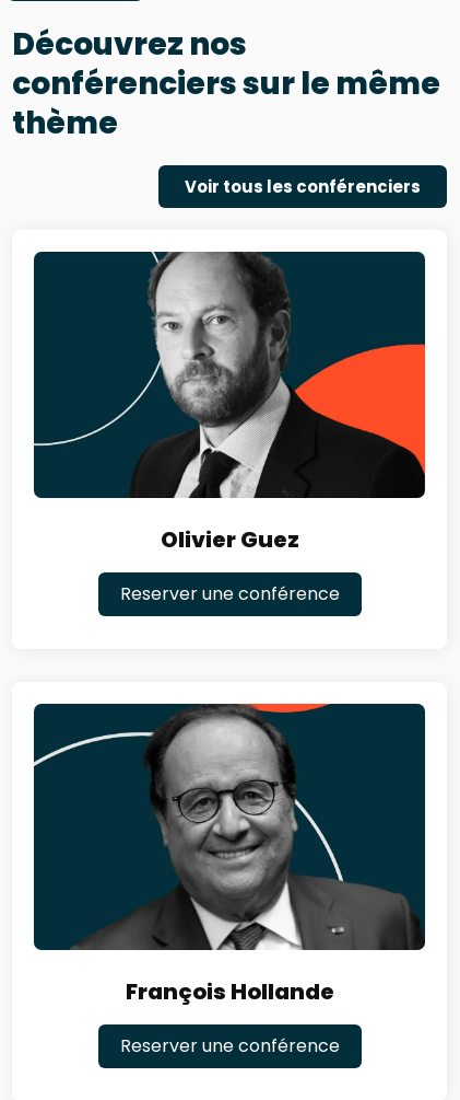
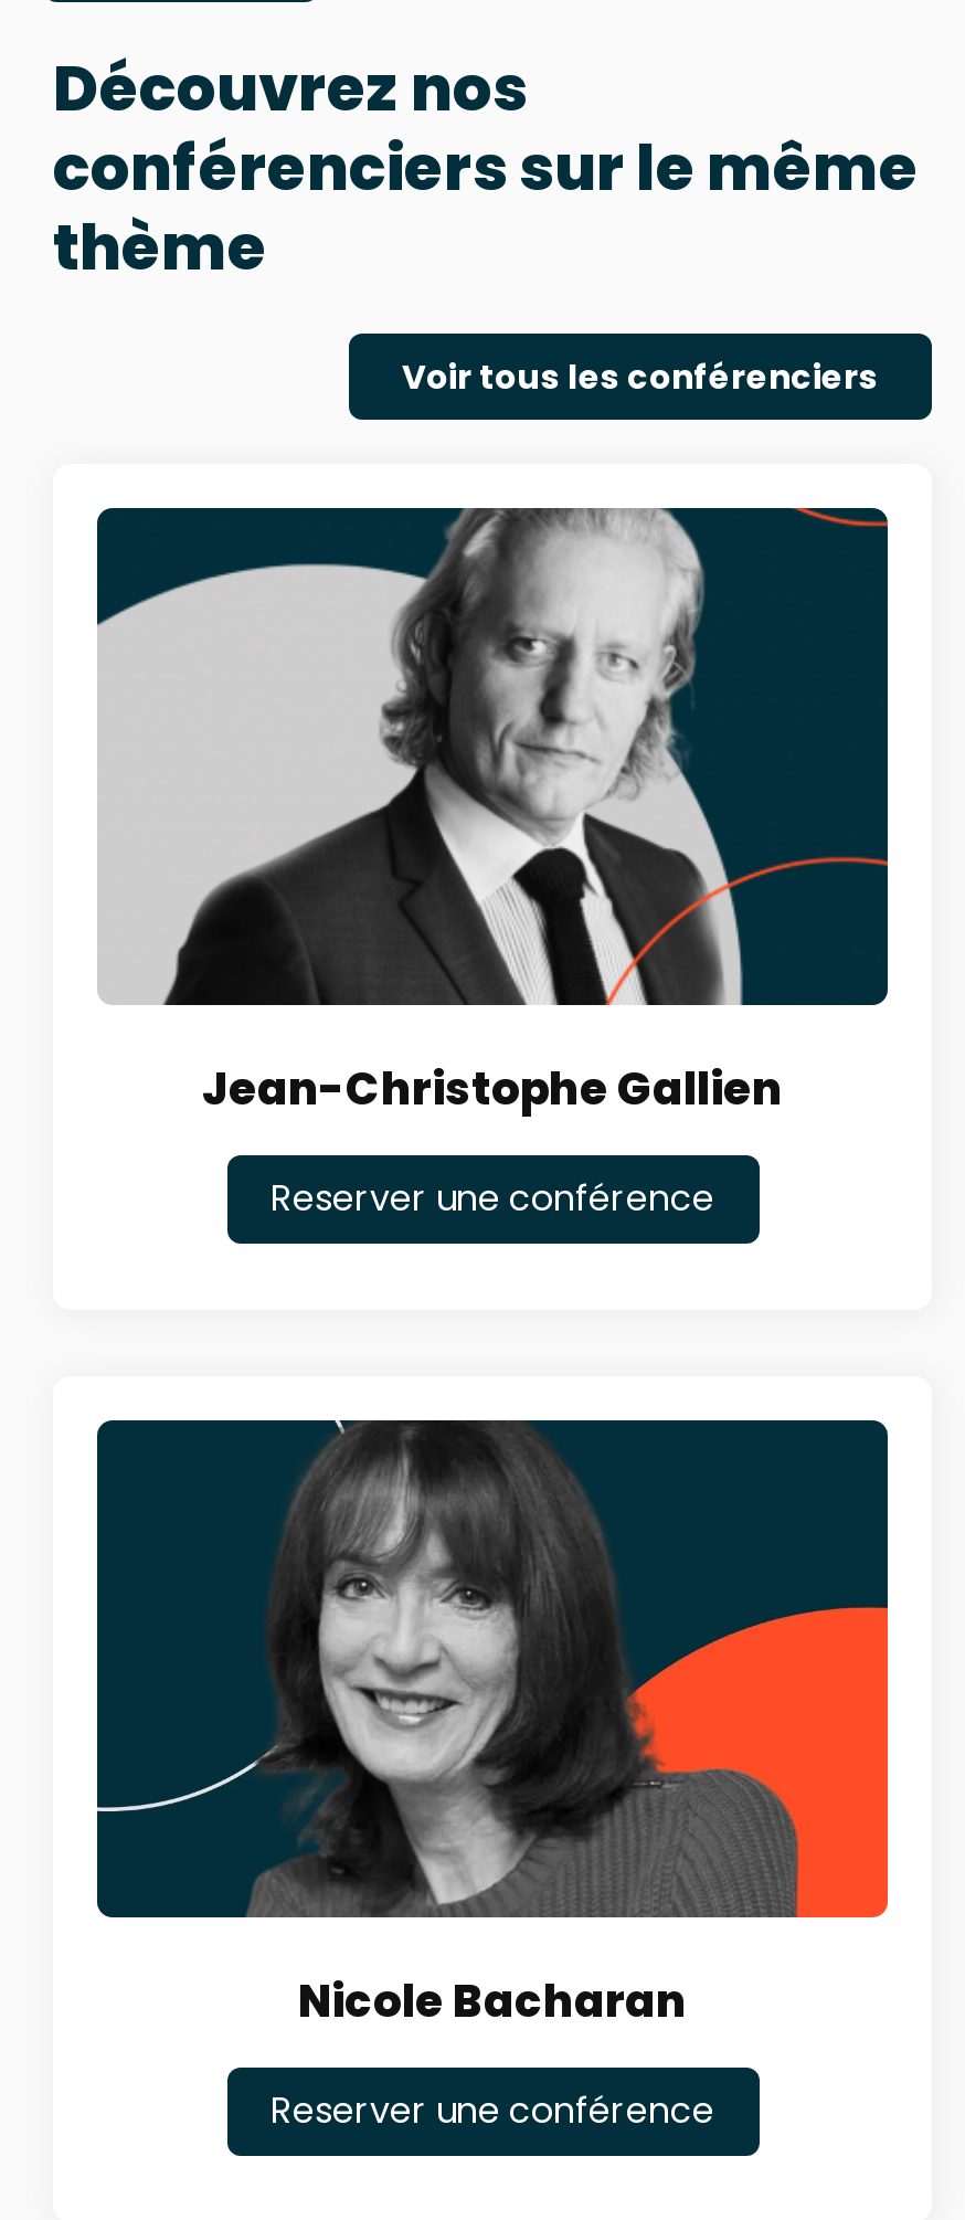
[33,251,426,555] [image] | Olivier Guez -> [97,506,890,1120] [image] | Jean-Christophe Gallien
[34,703,426,1007] [image] | François Hollande -> [97,1418,890,2032] [image] | Nicole Bacharan

